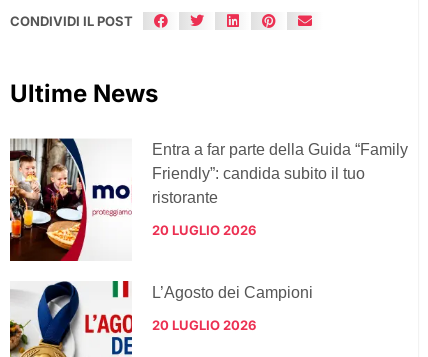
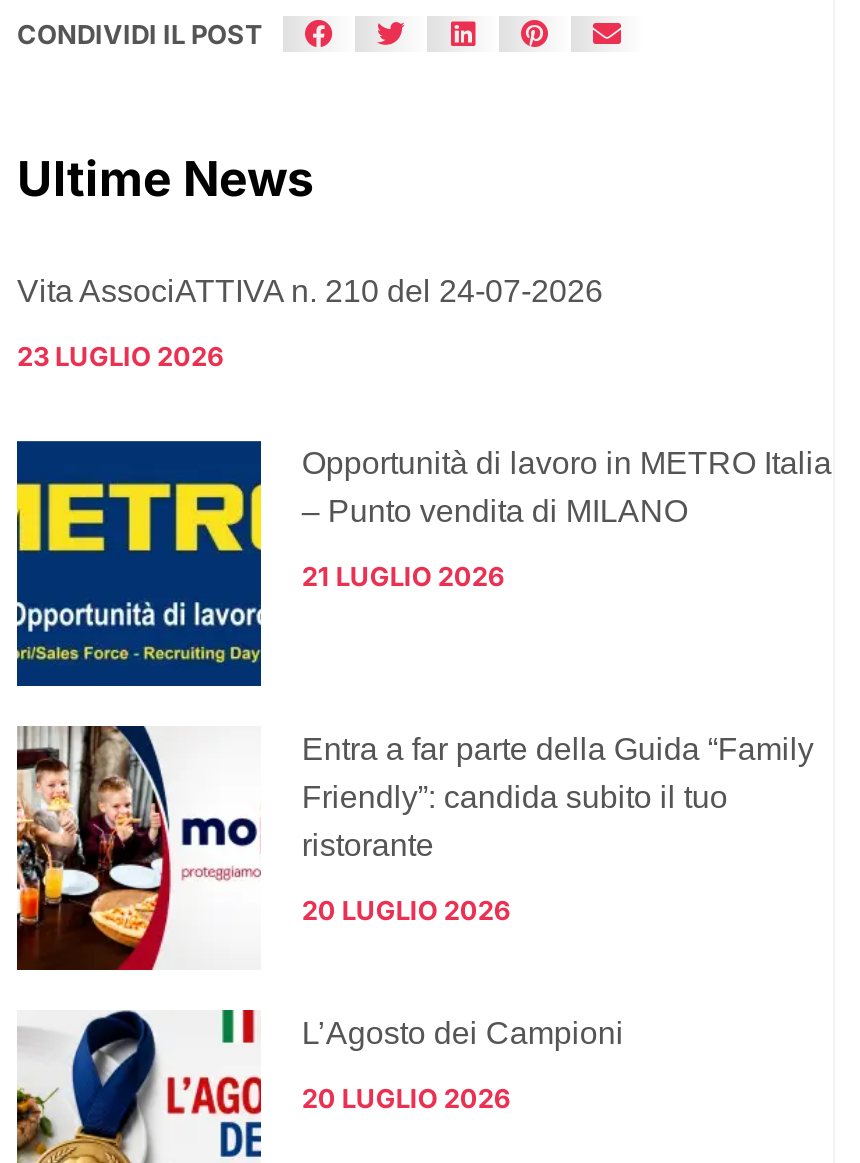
none -> [15,275,832,688] [image] | Vita AssociATTIVA n. 210 del 24-07-2026 | 23 LUGLIO 2026 | Opportunità di lavoro in METRO Italia | – Punto vendita di MILANO | 21 LUGLIO 2026

